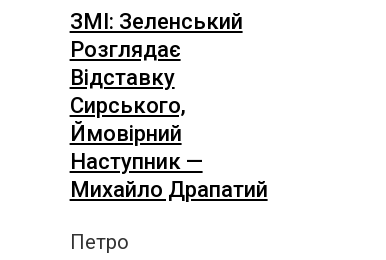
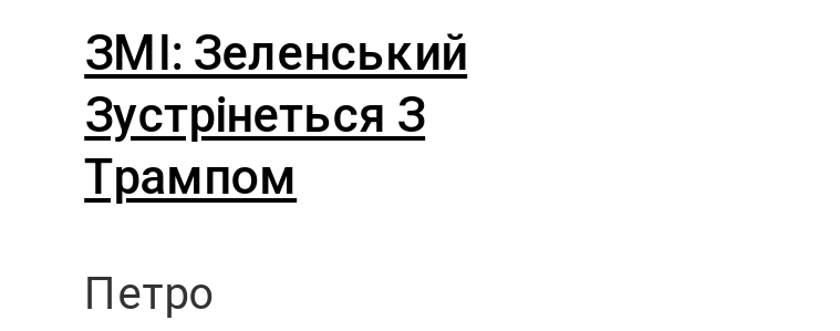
[70,37,268,202] Розглядає | Відставку | Сирського, | Ймовірний | Наступник — | Михайло Драпатий -> [84,88,425,205] Зустрінеться З | Трампом

